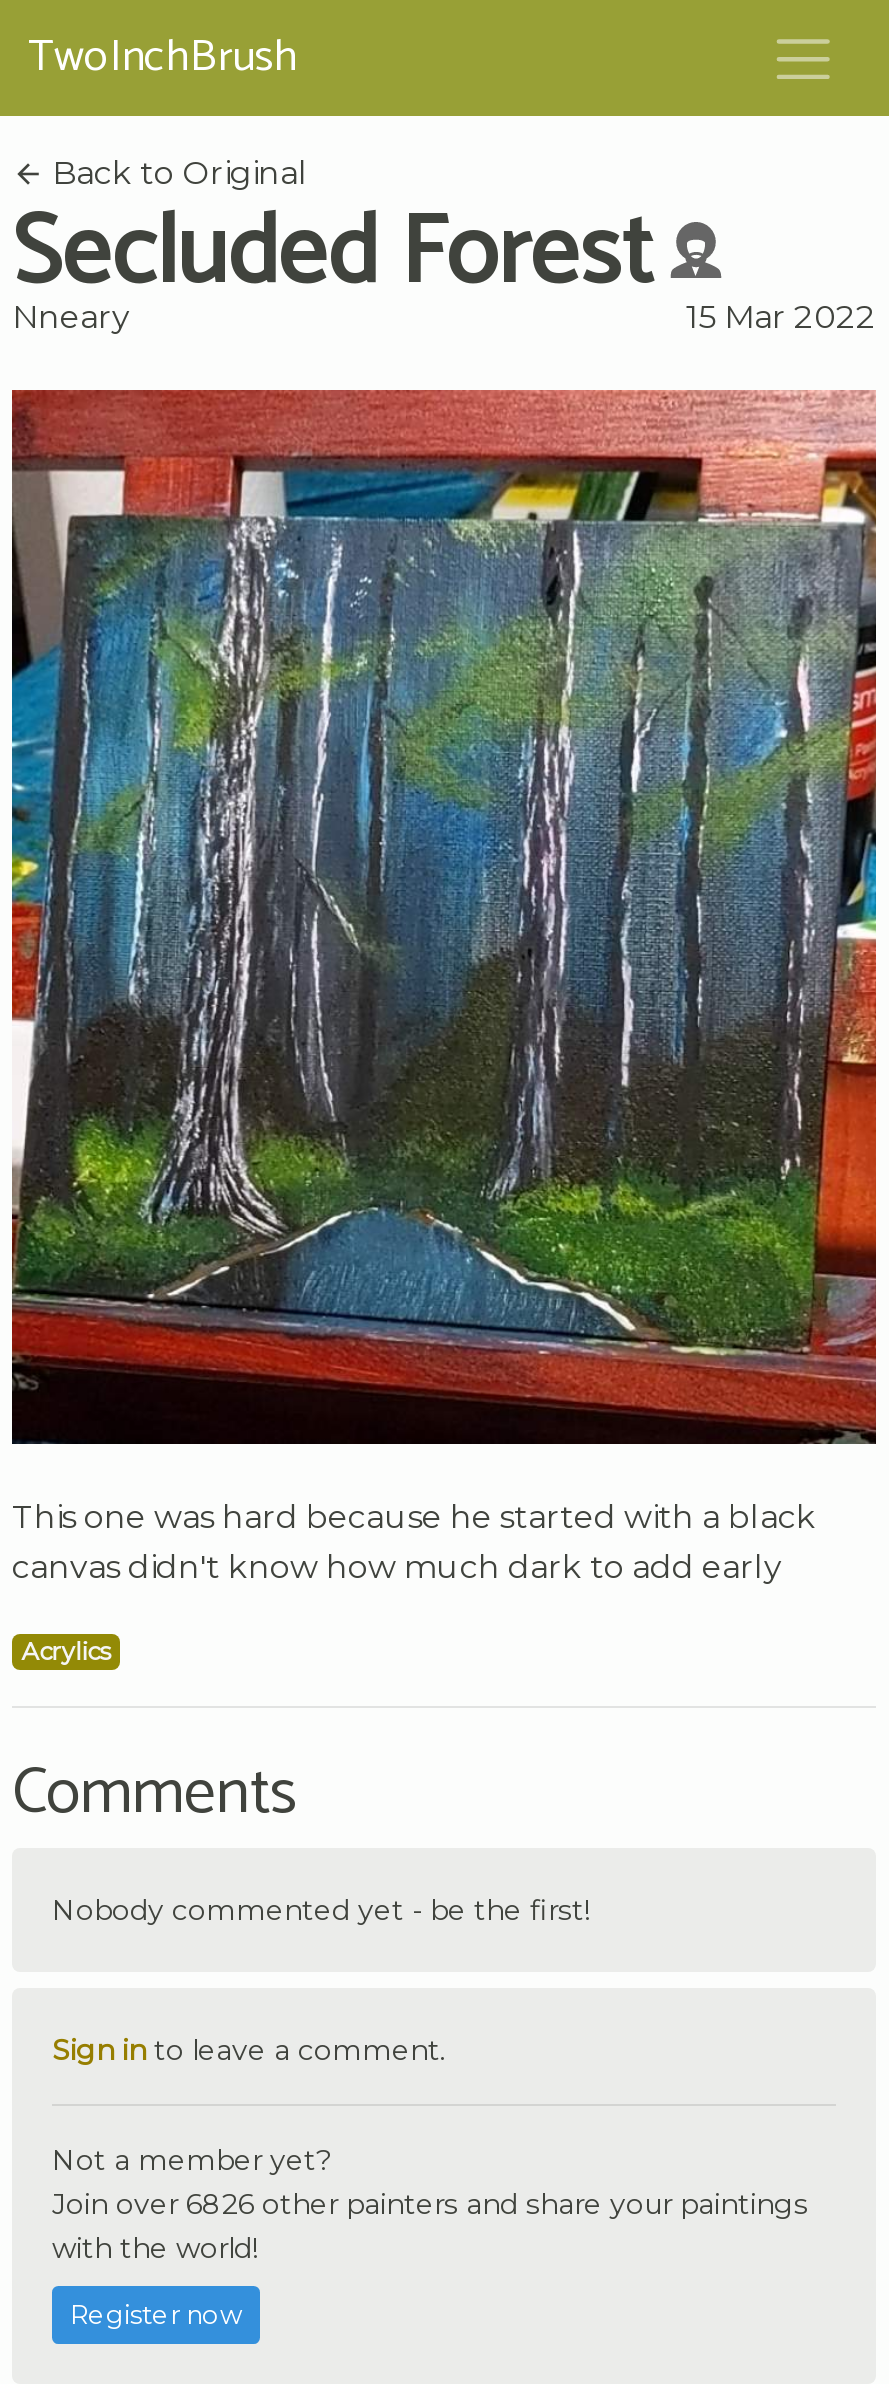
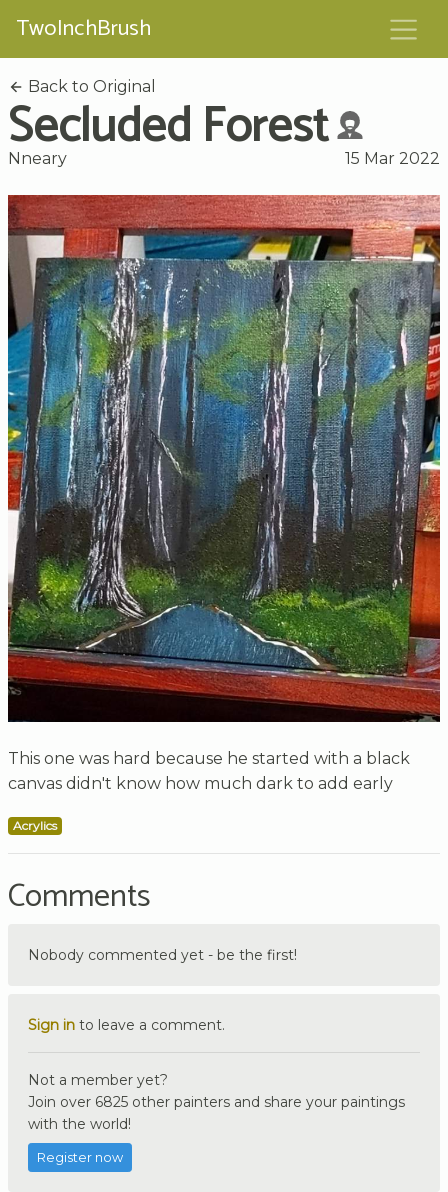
[52,2186,808,2222] Join over 6826 other painters and share your paintings -> [28,1093,405,1111] Join over 6825 other painters and share your paintings

